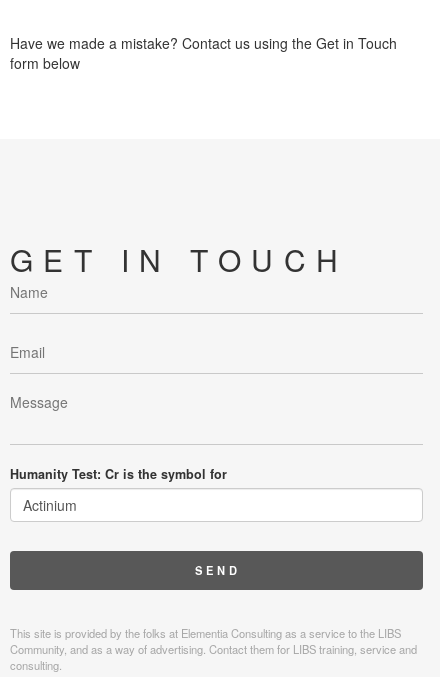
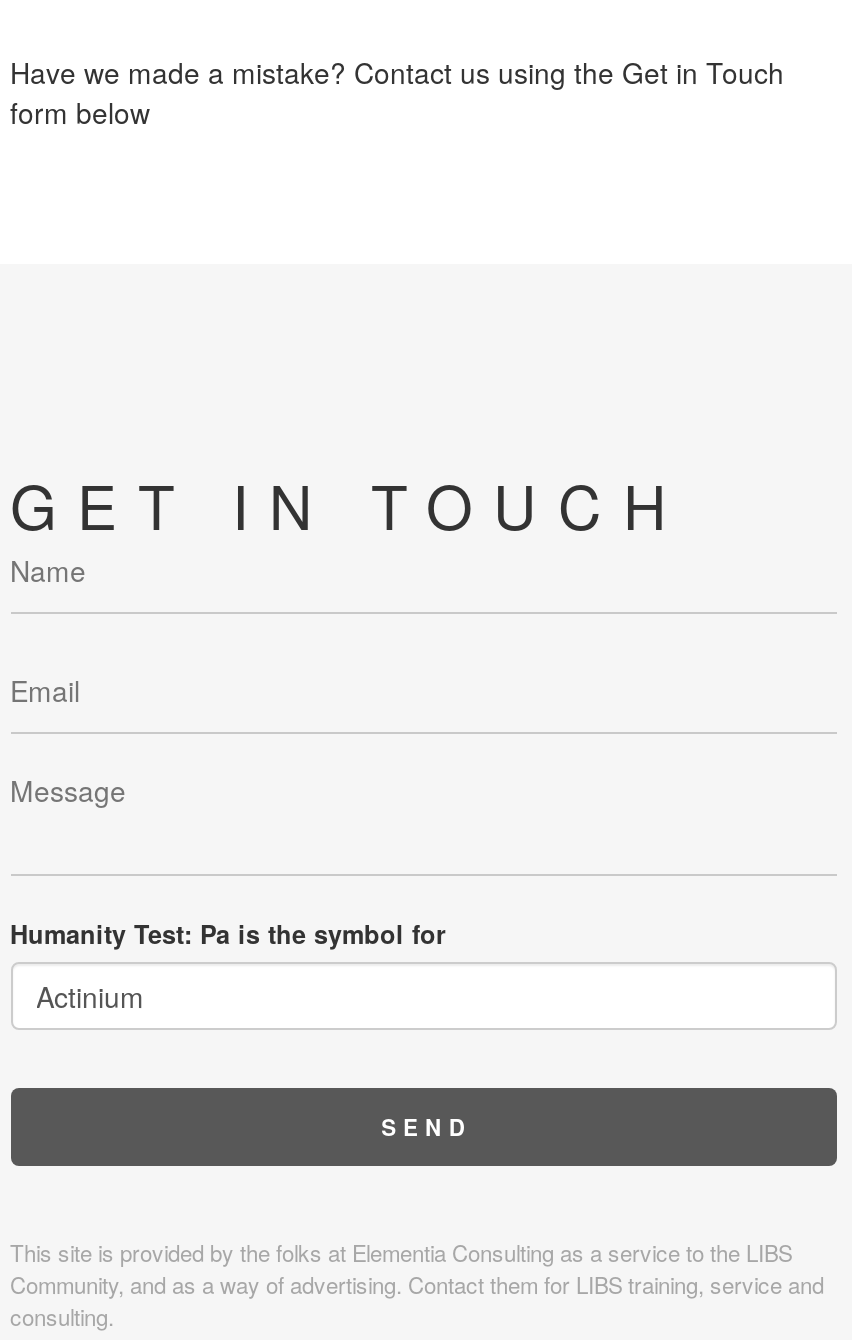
[9,465,226,483] Humanity Test: Cr is the symbol for -> [10,916,446,952] Humanity Test: Pa is the symbol for

